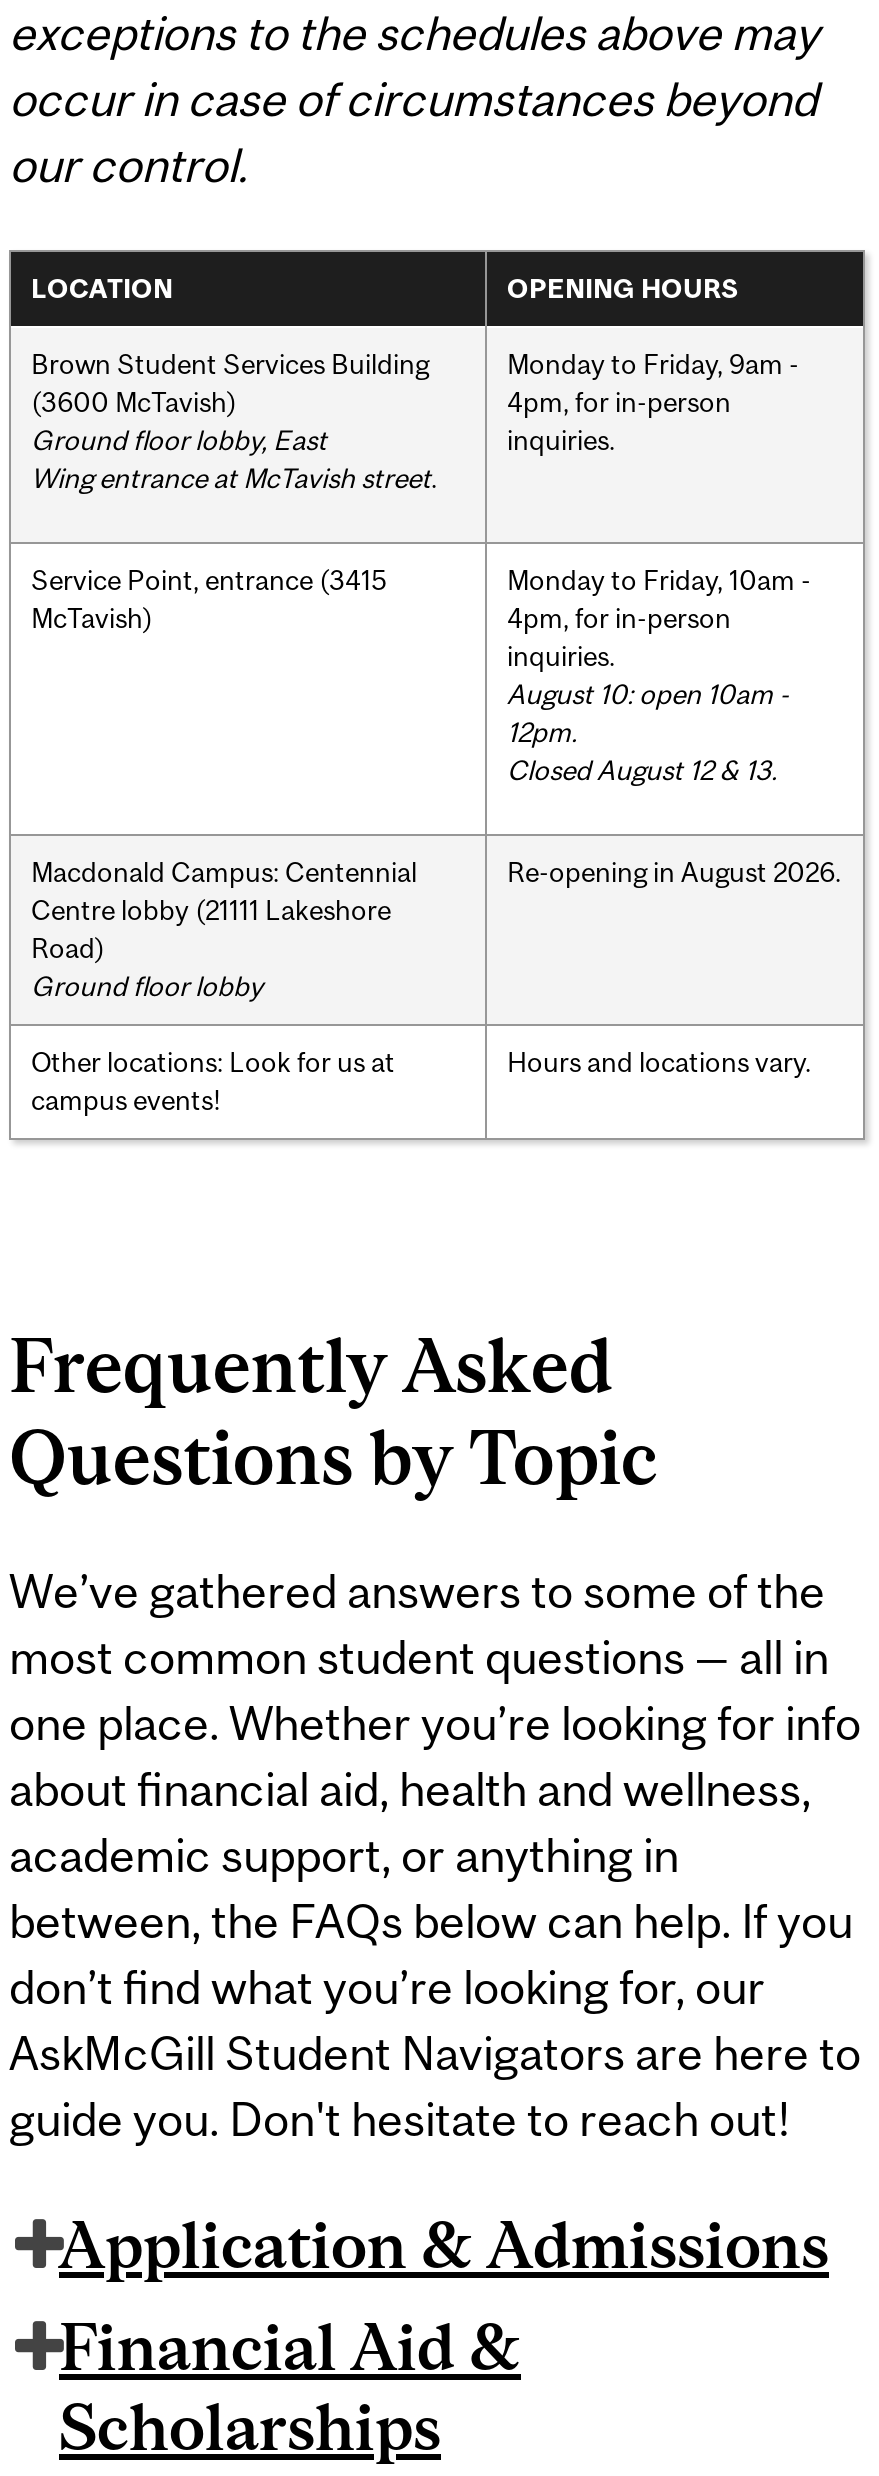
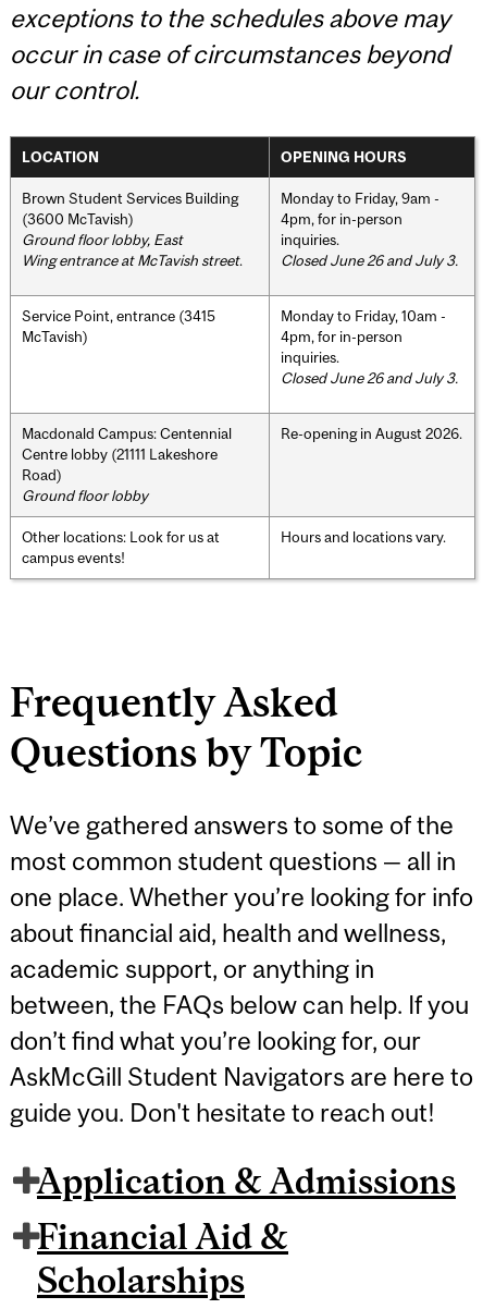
none -> [281,251,458,269] Closed June 26 and July 3.
[507,677,789,785] August 10: open 10am - | 12pm. | Closed August 12 & 13. -> [281,369,458,386] Closed June 26 and July 3.

